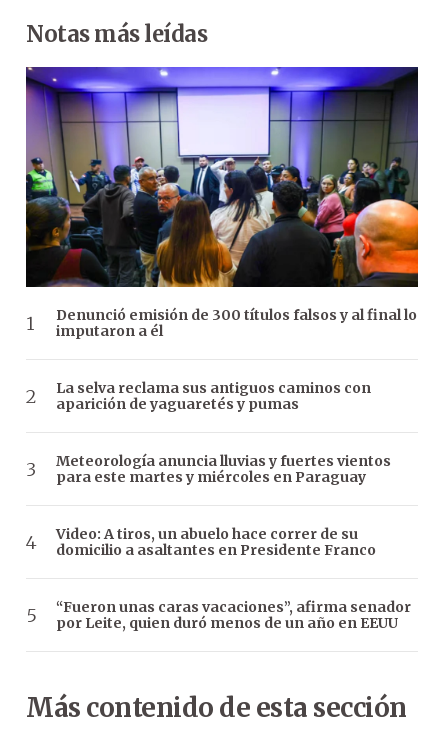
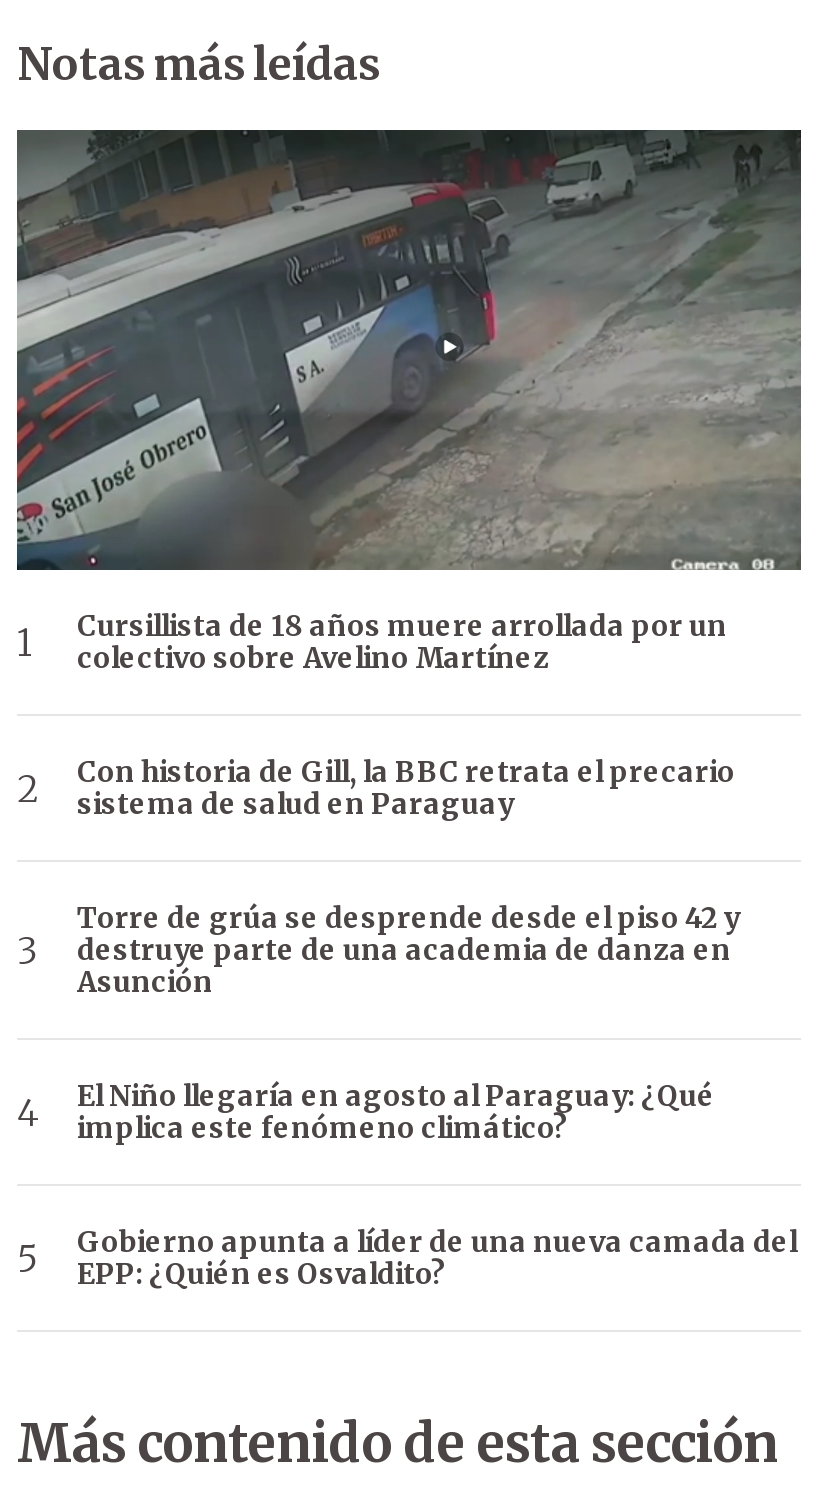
[25,66,419,340] [image] | Denunció emisión de 300 títulos falsos y al final lo | imputaron a él -> [15,128,803,677] [image] | Cursillista de 18 años muere arrollada por un | colectivo sobre Avelino Martínez
[56,379,371,413] La selva reclama sus antiguos caminos con | aparición de yaguaretés y pumas -> [77,755,735,823] Con historia de Gill, la BBC retrata el precario | sistema de salud en Paraguay
[56,452,391,486] Meteorología anuncia lluvias y fuertes vientos | para este martes y miércoles en Paraguay -> [77,901,739,1001] Torre de grúa se desprende desde el piso 42 y | destruye parte de una academia de danza en | Asunción
[56,525,376,559] Video: A tiros, un abuelo hace correr de su | domicilio a asaltantes en Presidente Franco -> [77,1079,715,1147] El Niño llegaría en agosto al Paraguay: ¿Qué | implica este fenómeno climático?
[56,598,411,632] “Fueron unas caras vacaciones”, afirma senador | por Leite, quien duró menos de un año en EEUU -> [77,1225,797,1293] Gobierno apunta a líder de una nueva camada del | EPP: ¿Quién es Osvaldito?

